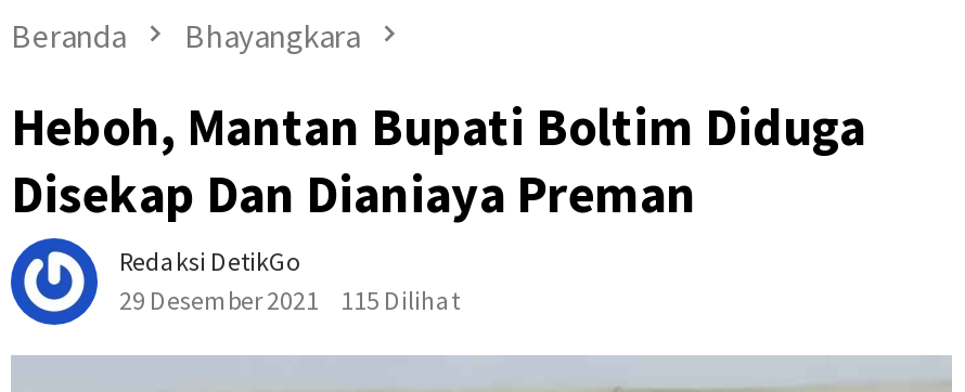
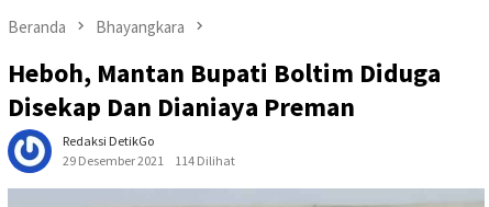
[119,285,460,317] 29 Desember 2021 115 Dilihat -> [63,153,235,169] 29 Desember 2021 114 Dilihat

